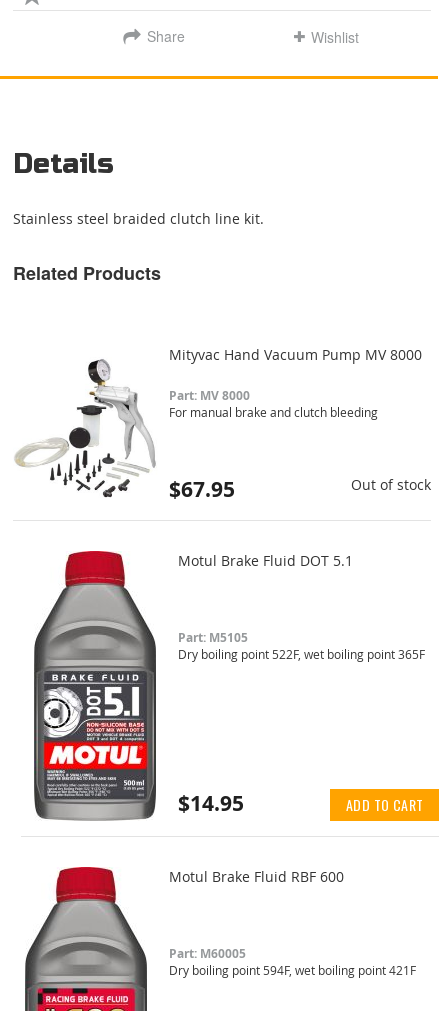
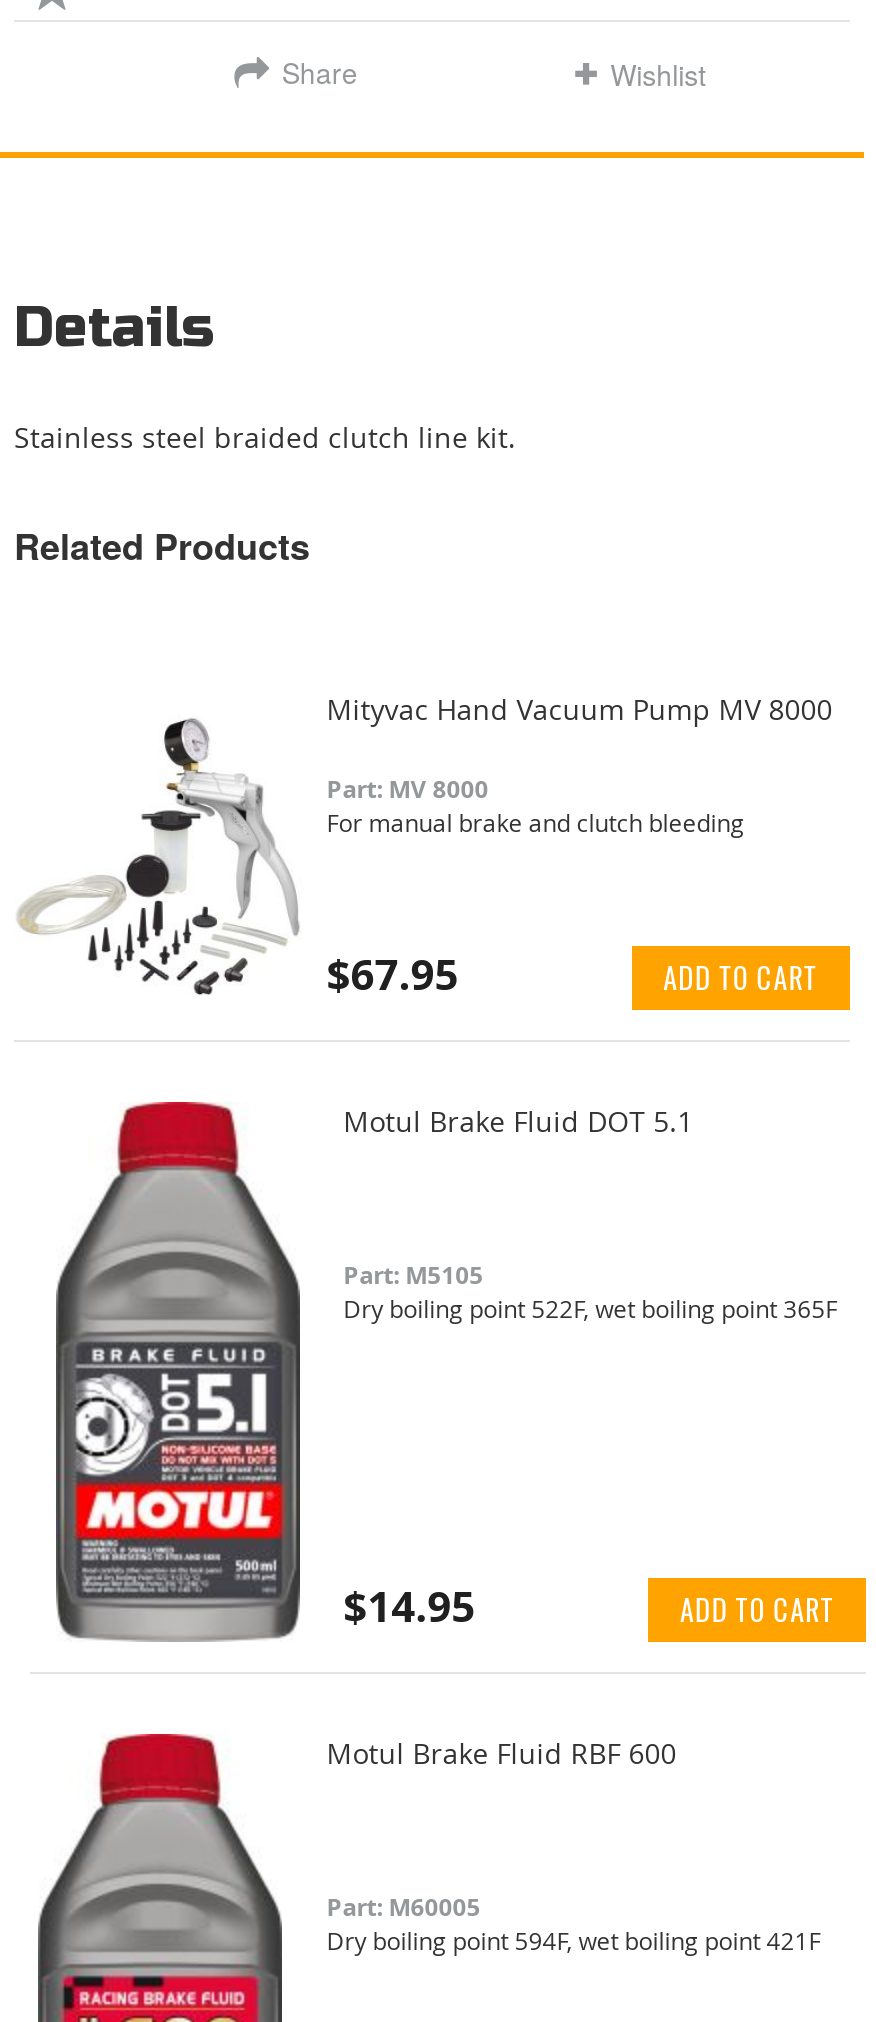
[351,475,431,494] Out of stock -> [663,955,818,997] ADD TO CART

